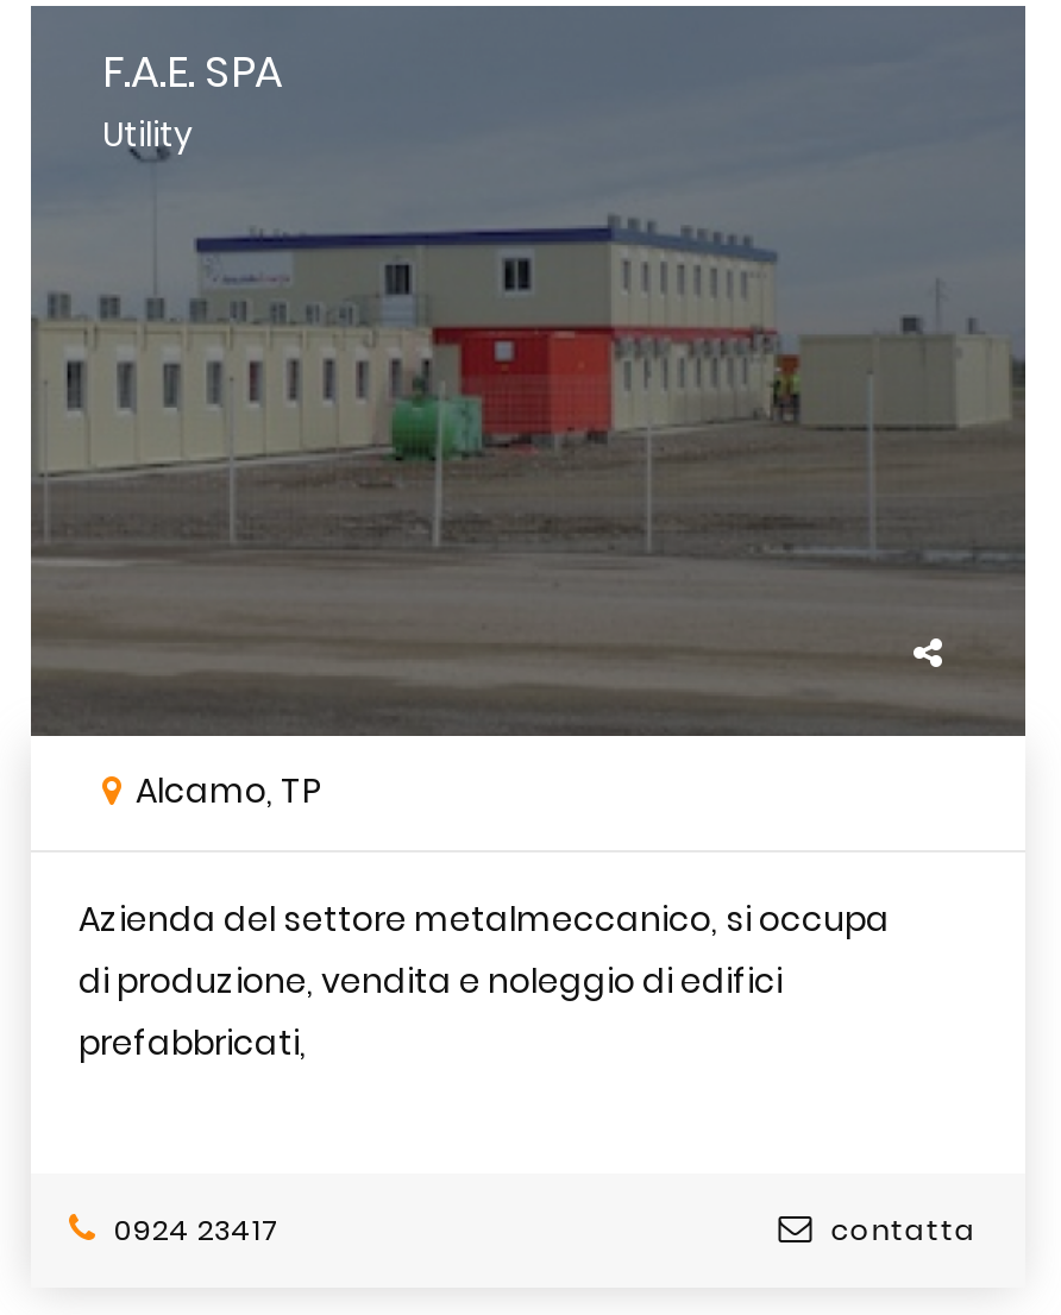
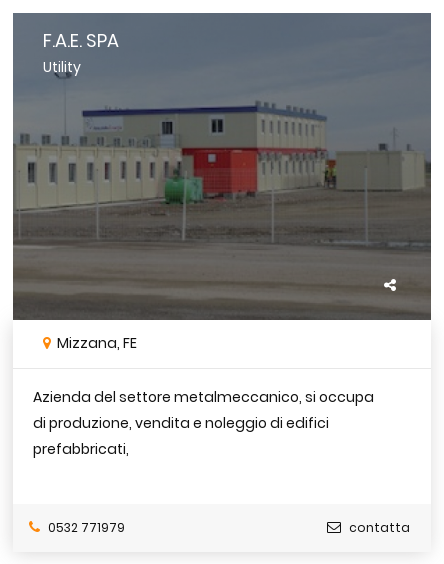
[136,768,321,815] Alcamo, TP -> [57,333,137,353] Mizzana, FE
[114,1210,281,1250] 0924 23417 -> [48,519,125,536] 0532 771979

